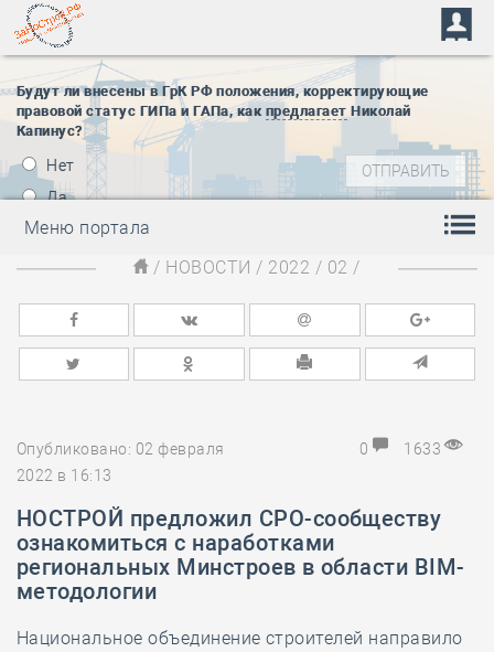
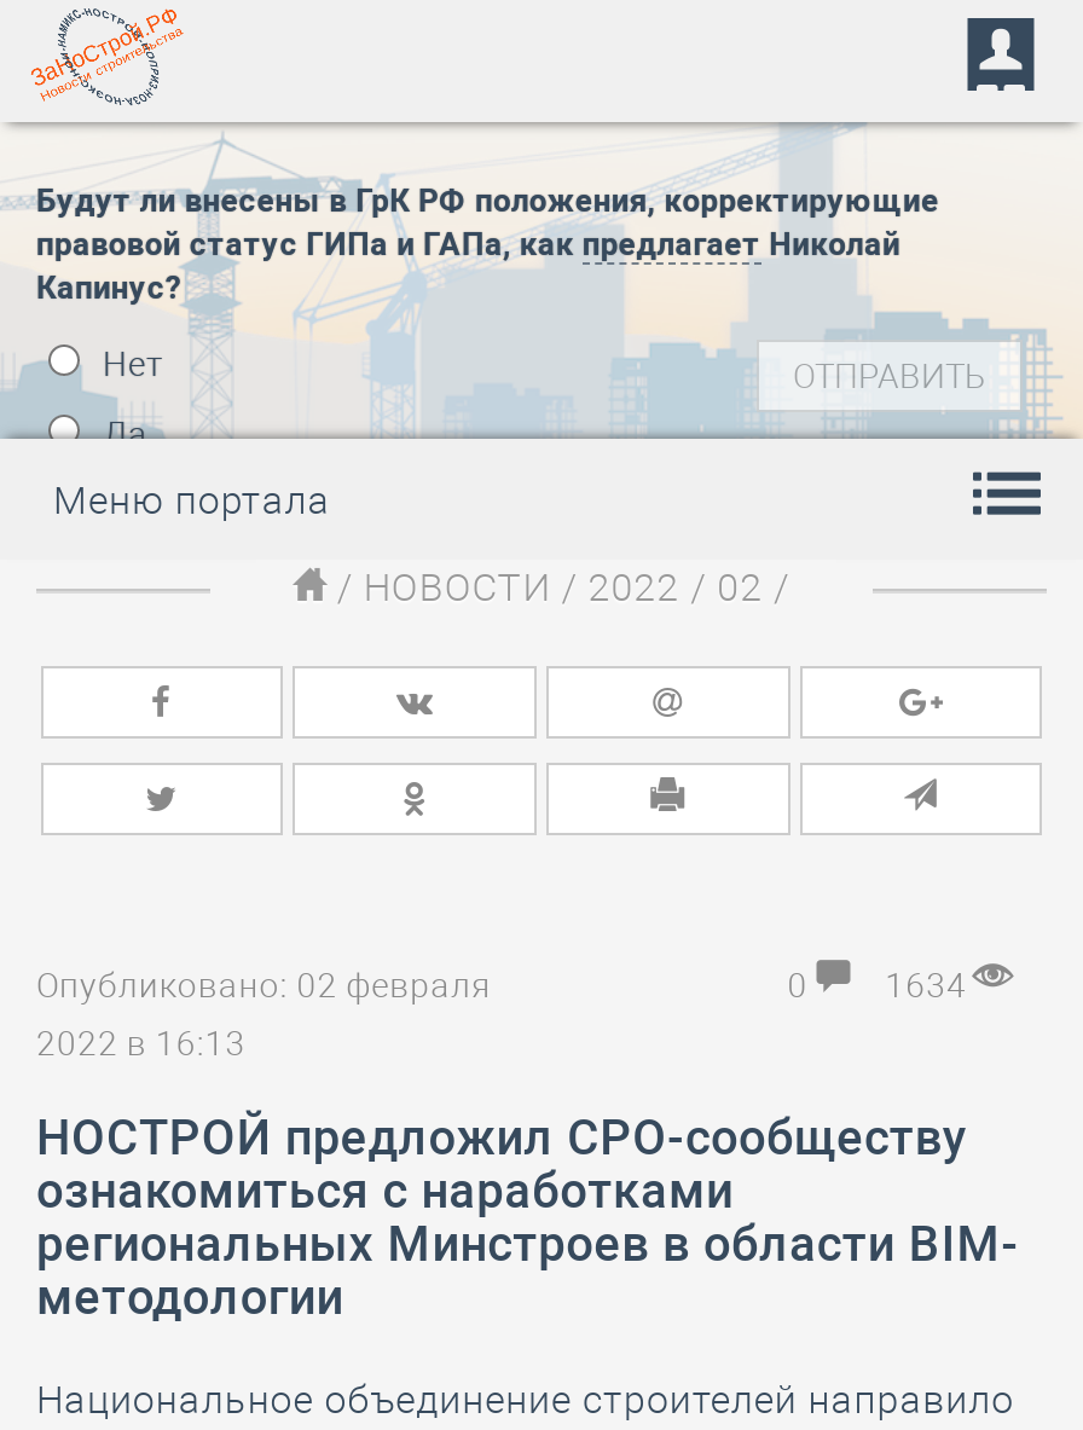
[359,440,445,458] 0 1633 -> [787,966,975,1005] 0 1634

